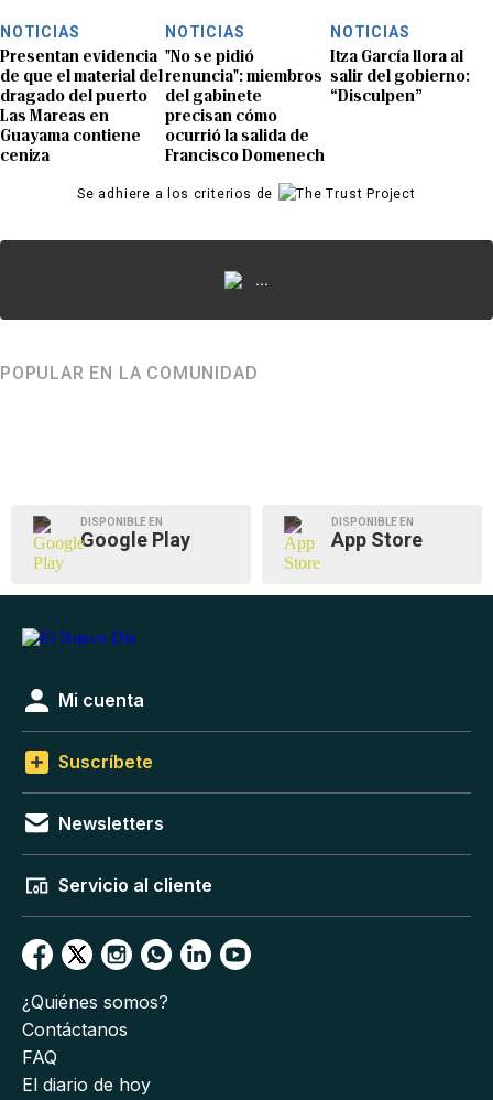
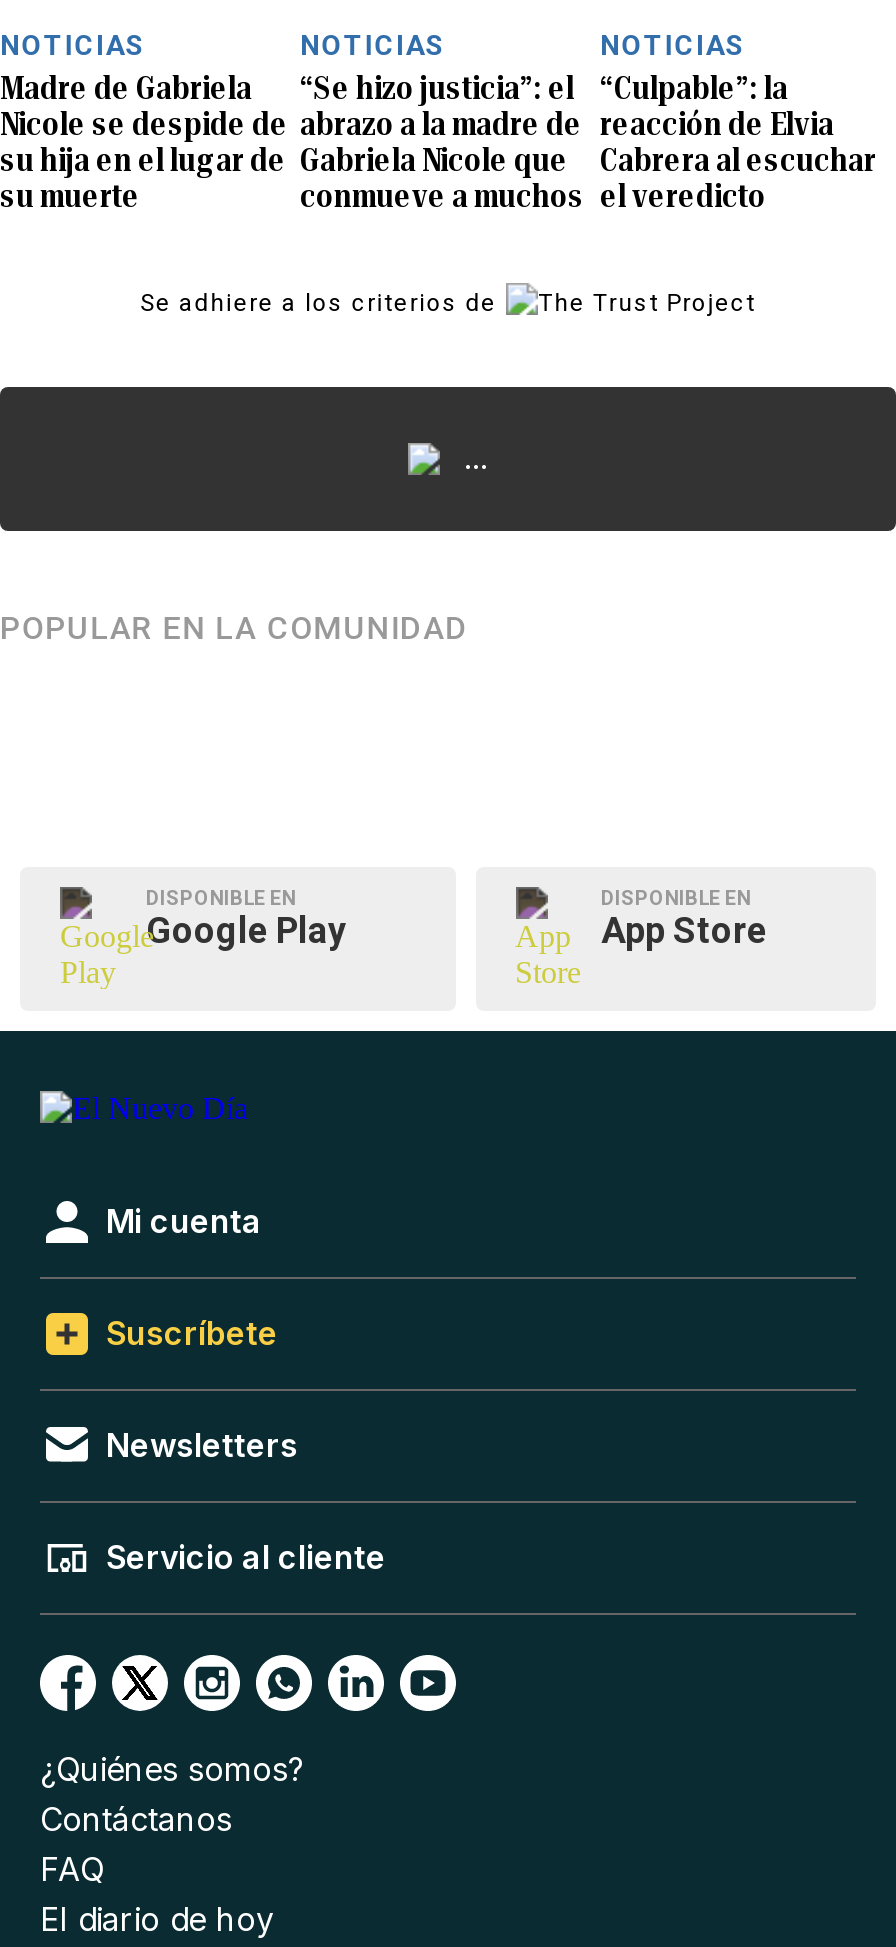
[0,45,163,165] Presentan evidencia | de que el material del | dragado del puerto | Las Mareas en | Guayama contiene | ceniza -> [0,68,288,214] Madre de Gabriela | Nicole se despide de | su hija en el lugar de | su muerte
[165,45,325,165] "No se pidió | renuncia": miembros | del gabinete | precisan cómo | ocurrió la salida de | Francisco Domenech -> [300,68,584,214] “Se hizo justicia”: el | abrazo a la madre de | Gabriela Nicole que | conmueve a muchos
[330,45,470,105] Itza García llora al | salir del gobierno: | “Disculpen” -> [600,68,876,214] “Culpable”: la | reacción de Elvia | Cabrera al escuchar | el veredicto

